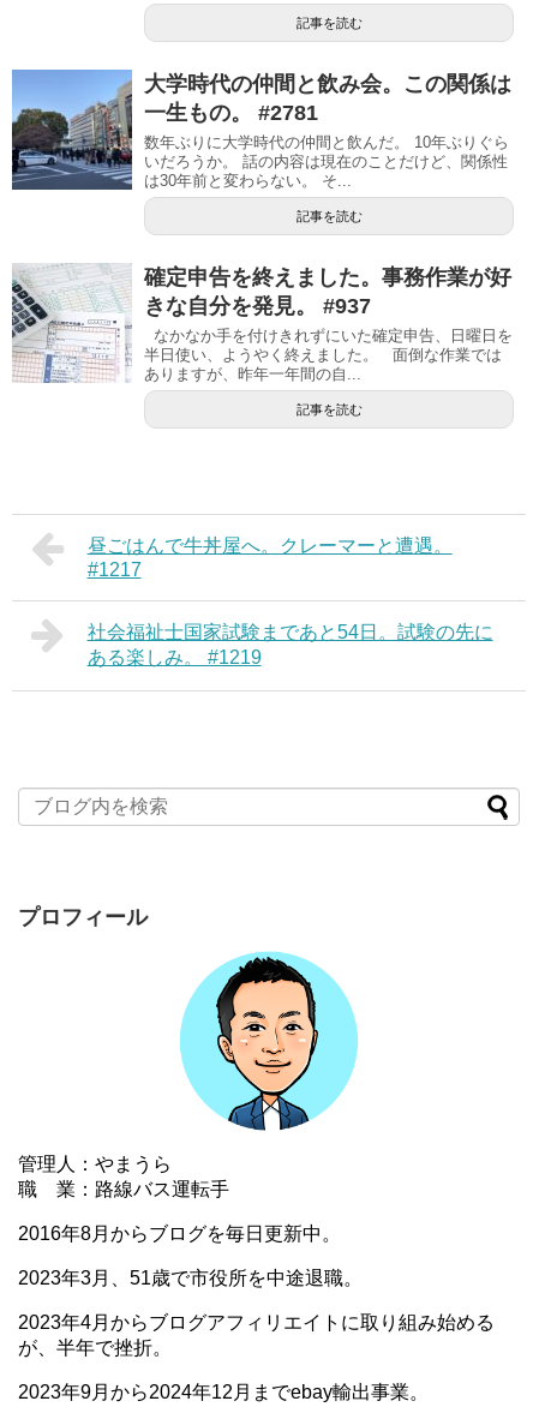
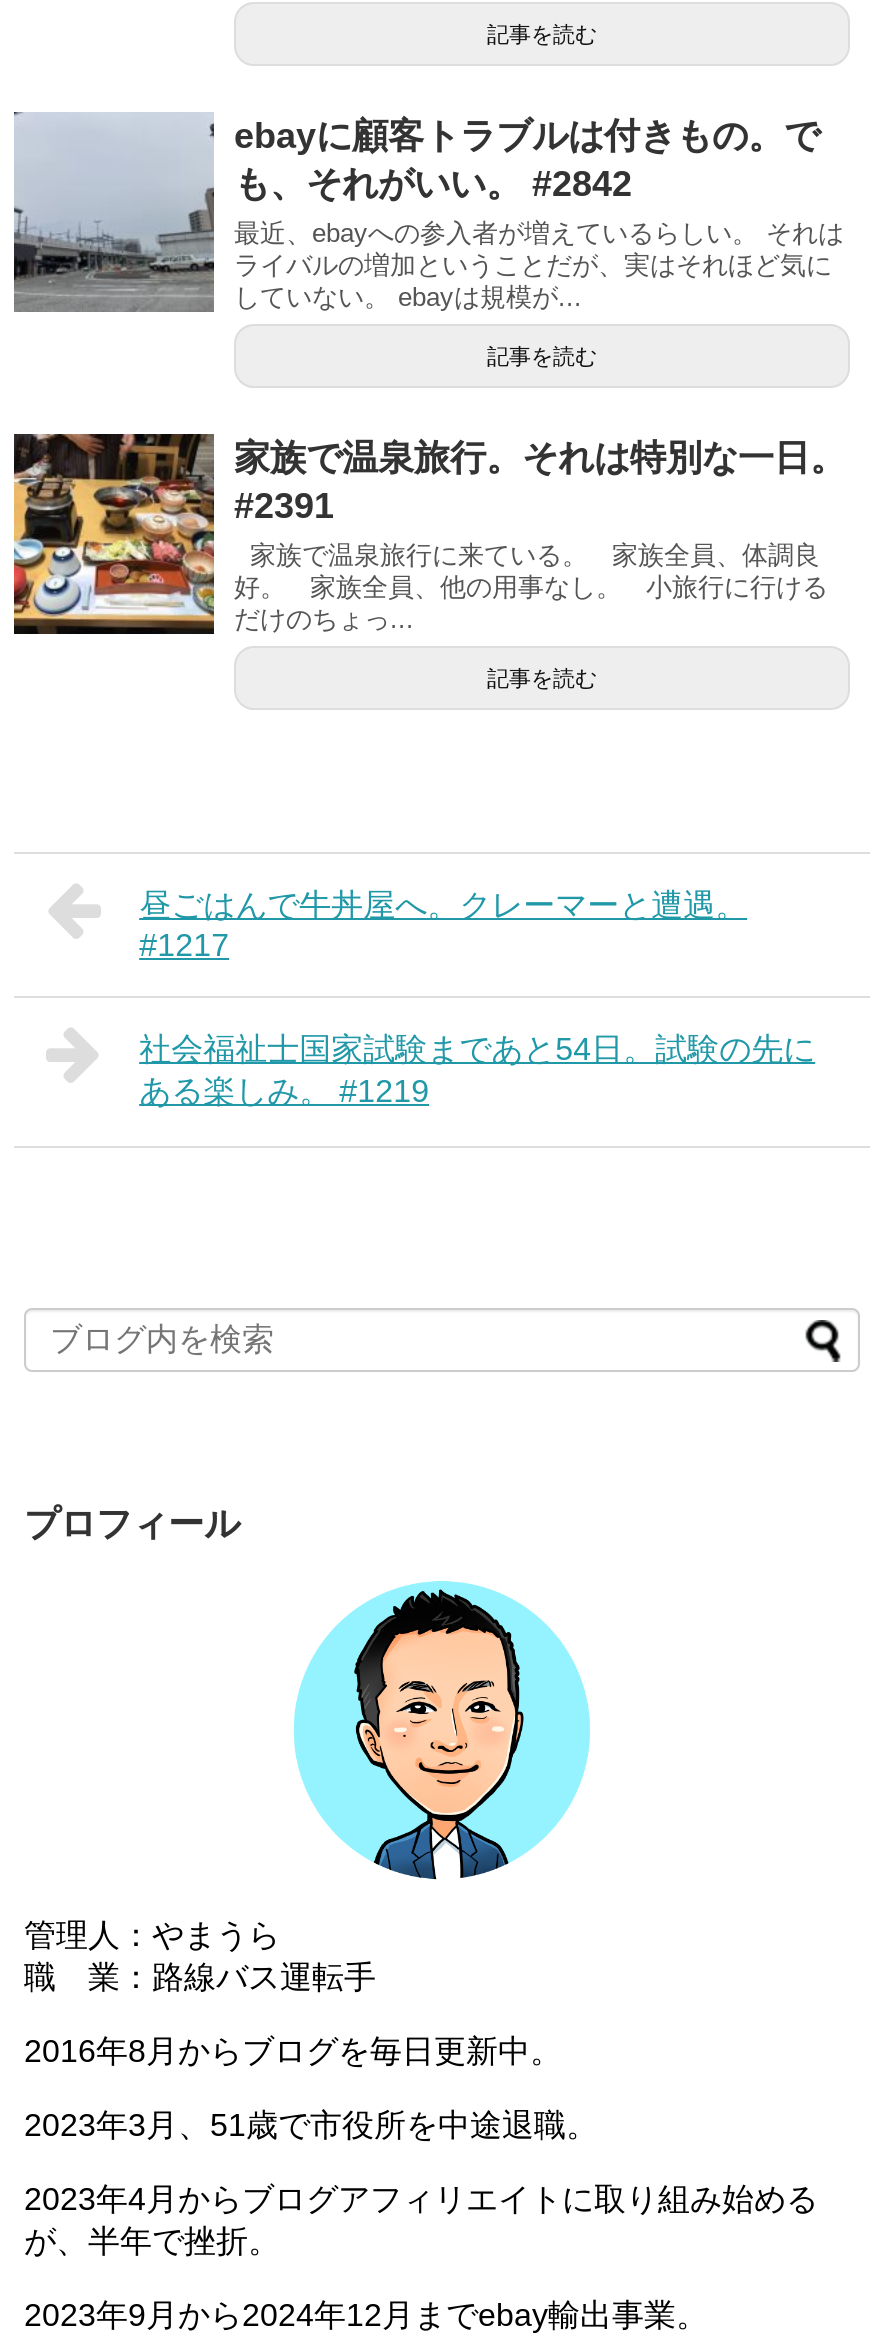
[11,70,511,190] [image] | 大学時代の仲間と飲み会。この関係は | 一生もの。 #2781 | 数年ぶりに大学時代の仲間と飲んだ。 10年ぶりぐら | いだろうか。 話の内容は現在のことだけど、関係性 | は30年前と変わらない。 そ... -> [14,112,844,312] [image] | ebayに顧客トラブルは付きもの。で | も、それがいい。 #2842 | 最近、ebayへの参入者が増えているらしい。 それは | ライバルの増加ということだが、実はそれほど気に | していない。 ebayは規模が...
[11,263,513,384] [image] | 確定申告を終えました。事務作業が好 | きな自分を発見。 #937 | なかなか手を付けきれずにいた確定申告、日曜日を | 半日使い、ようやく終えました。 面倒な作業では | ありますが、昨年一年間の自... -> [12,432,846,636] [image] | 家族で温泉旅行。それは特別な一日。 | #2391 | 家族で温泉旅行に来ている。 家族全員、体調良 | 好。 家族全員、他の用事なし。 小旅行に行ける | だけのちょっ...

